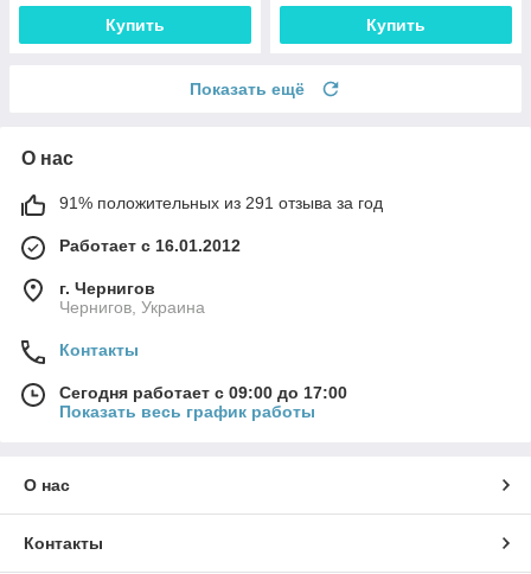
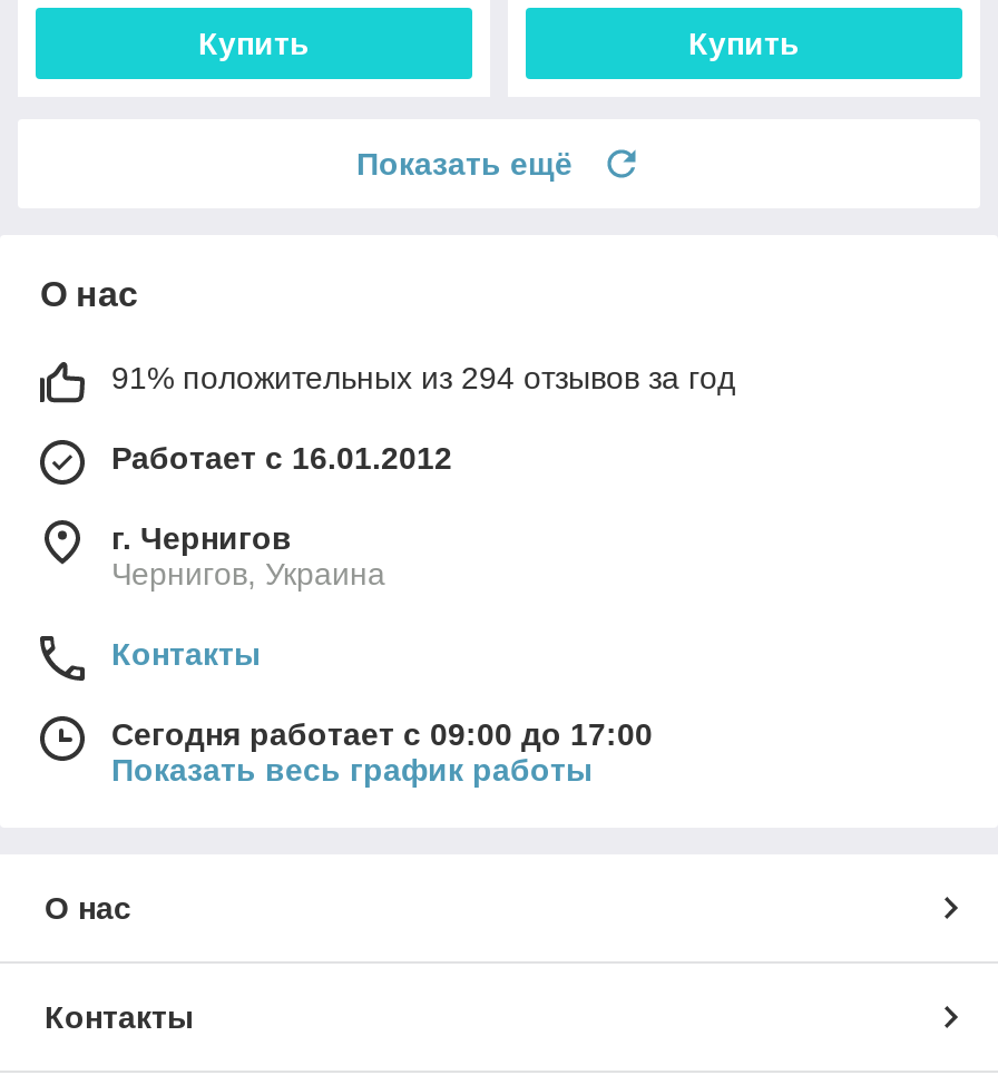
[59,193,383,212] 91% положительных из 291 отзыва за год -> [111,359,735,395] 91% положительных из 294 отзывов за год

